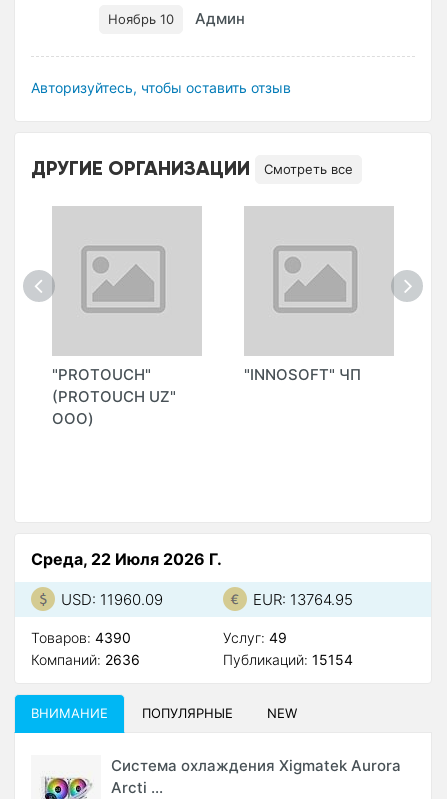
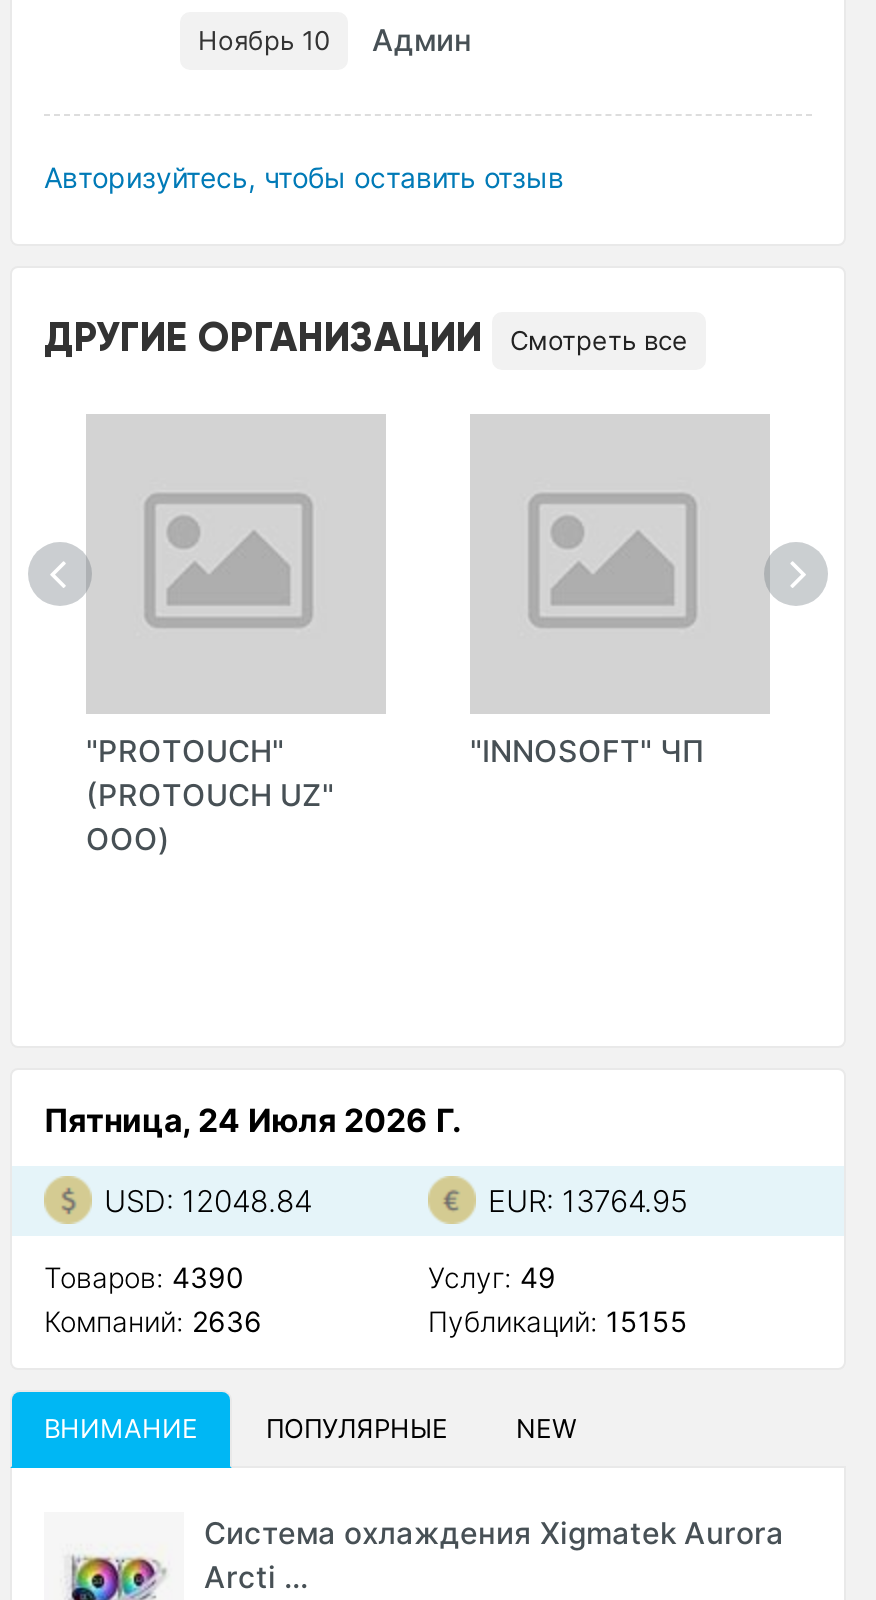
[31,549,222,569] Среда, 22 Июля 2026 Г. -> [44,1100,462,1140] Пятница, 24 Июля 2026 Г.
[61,590,163,609] USD: 11960.09 -> [104,1182,312,1220] USD: 12048.84
[223,651,353,668] Публикаций: 15154 -> [428,1304,688,1338] Публикаций: 15155

